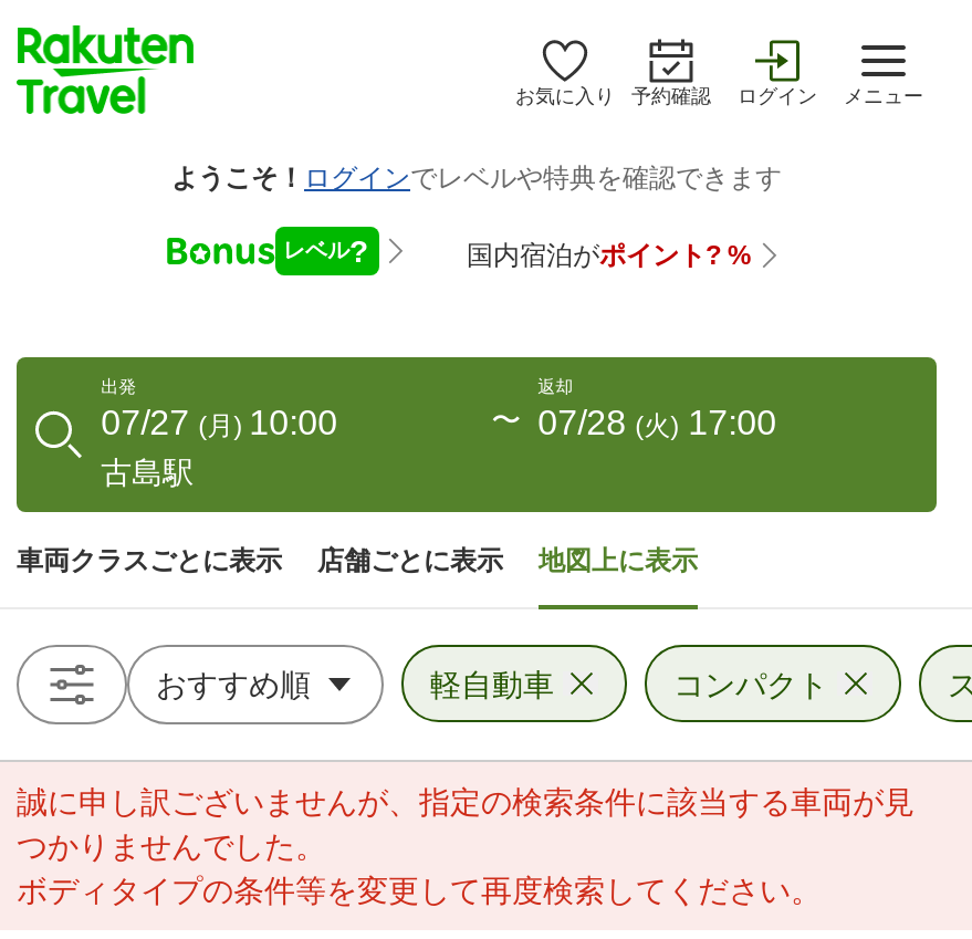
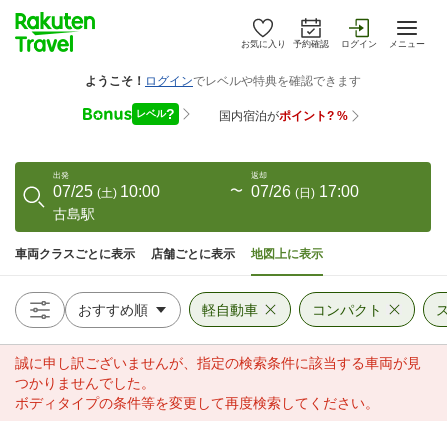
[101,404,338,441] 07/27 (月) 10:00 -> [53,183,160,200] 07/25 (土) 10:00
[538,404,776,441] 07/28 (火) 17:00 -> [251,183,359,200] 07/26 (日) 17:00

